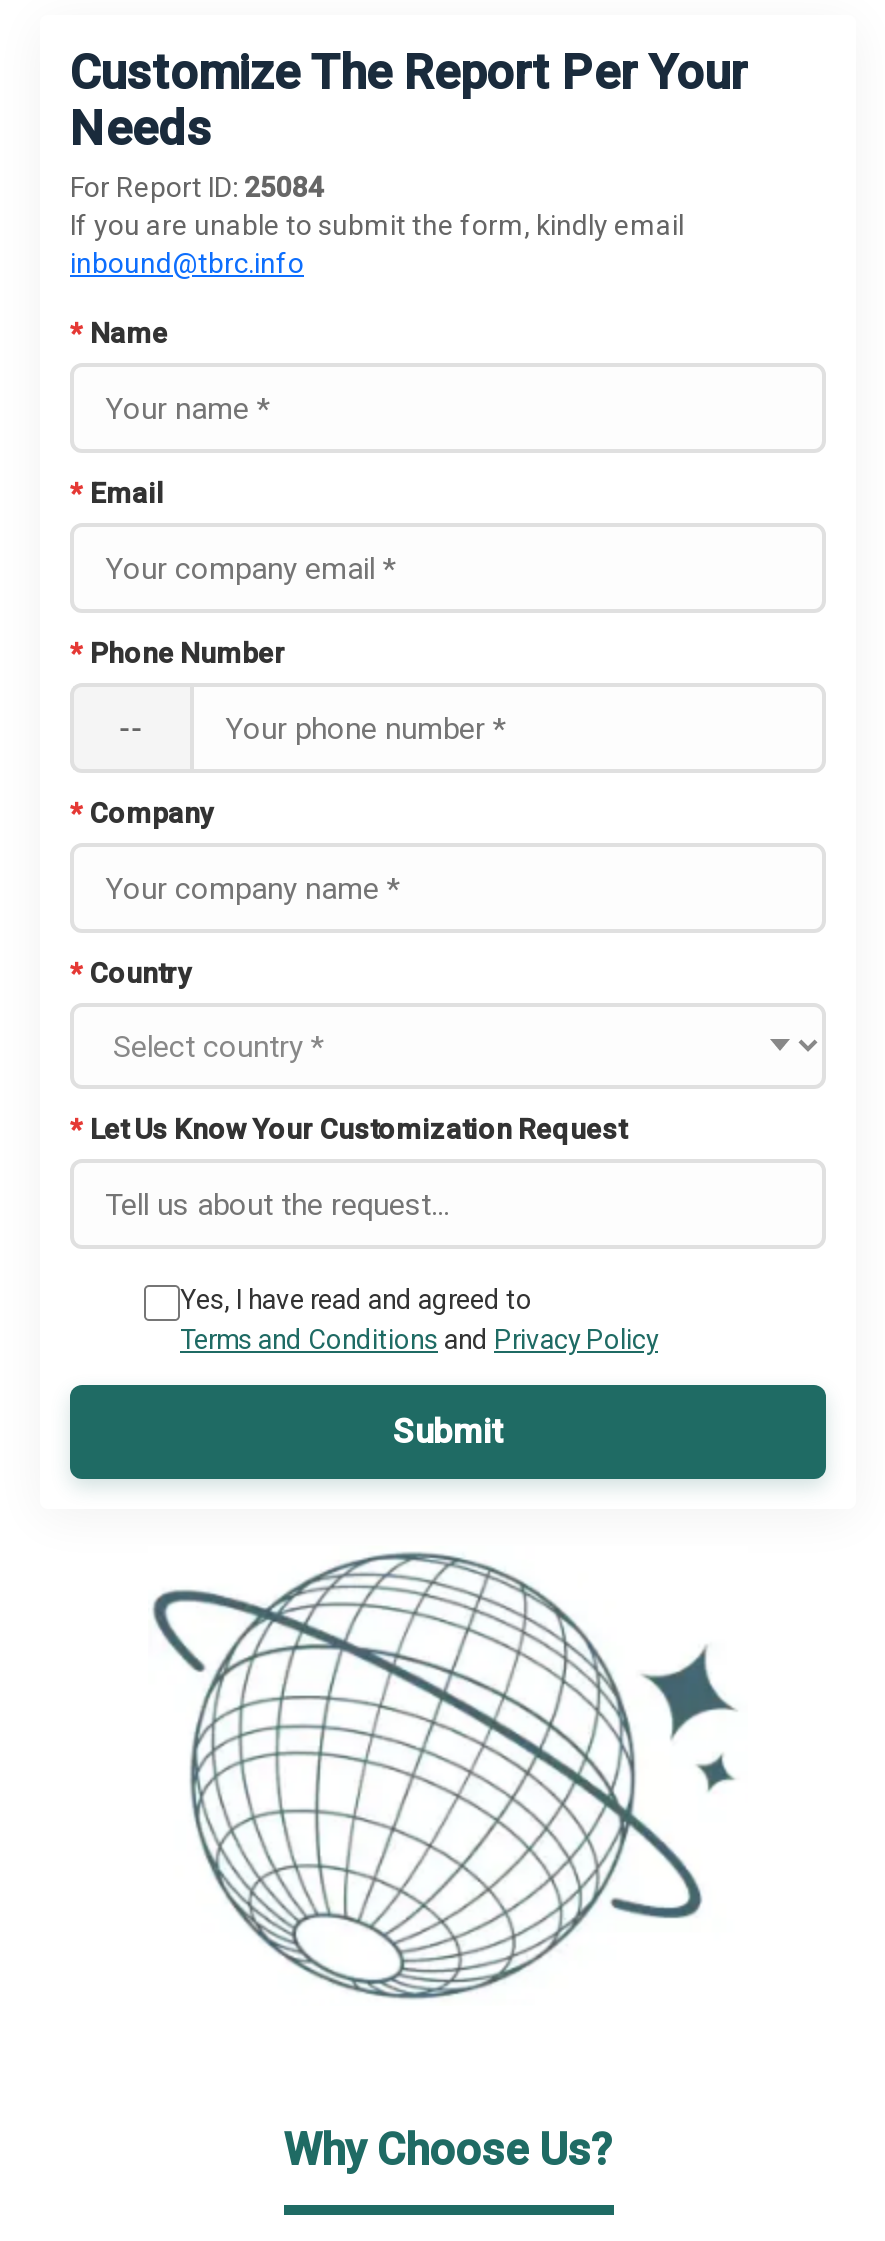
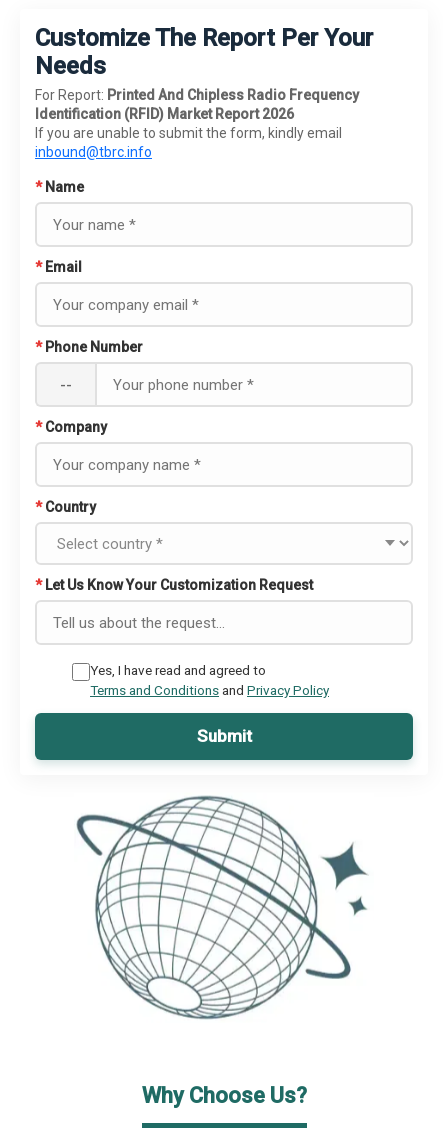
[70,171,324,203] For Report ID: 25084 -> [35,87,359,122] For Report: Printed And Chipless Radio Frequency | Identification (RFID) Market Report 2026

